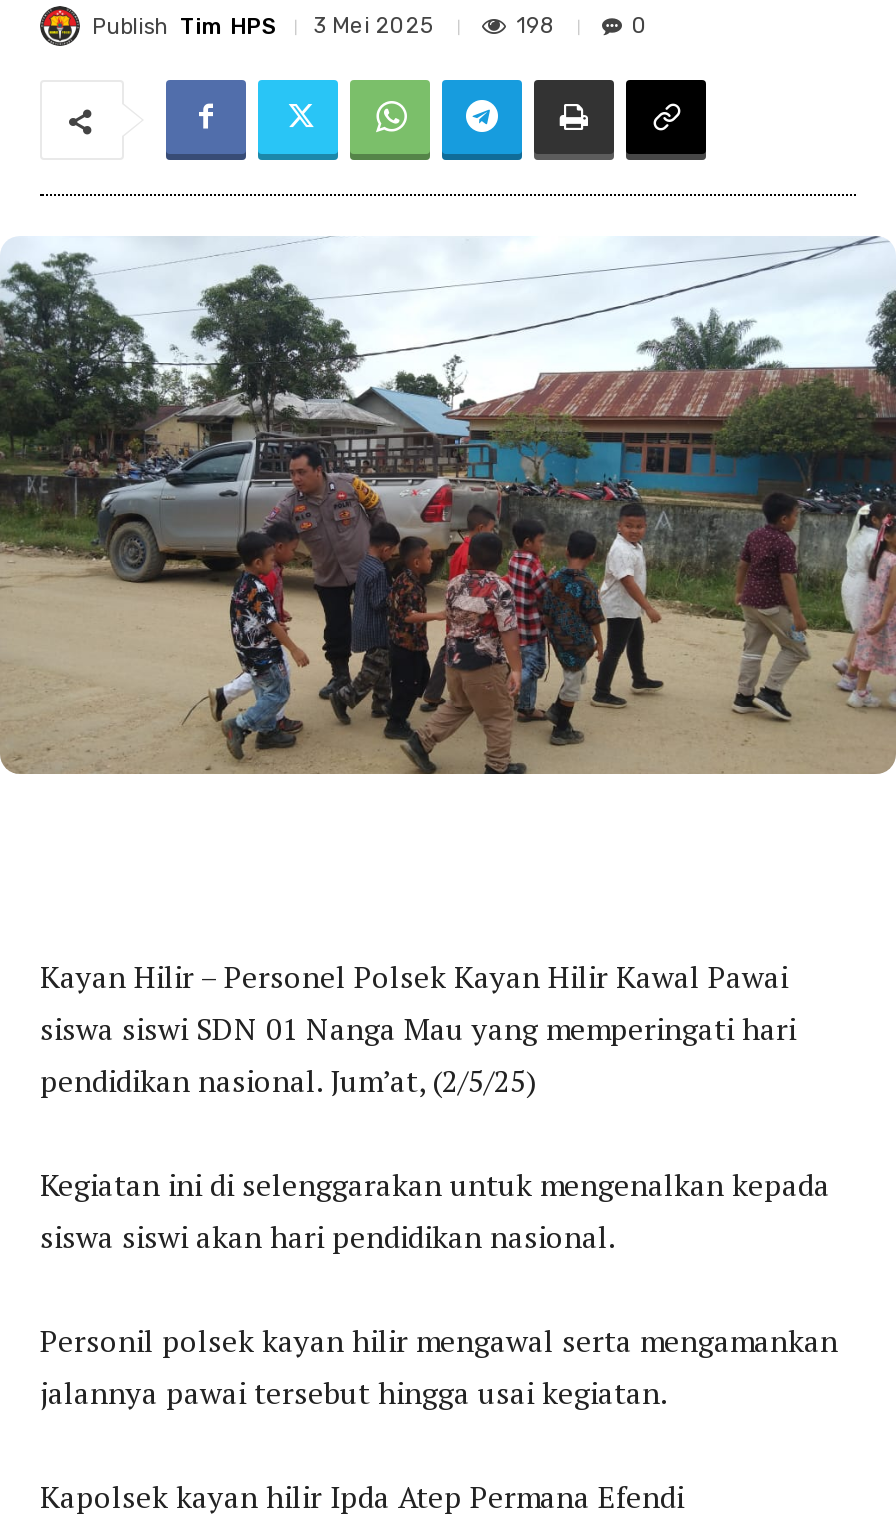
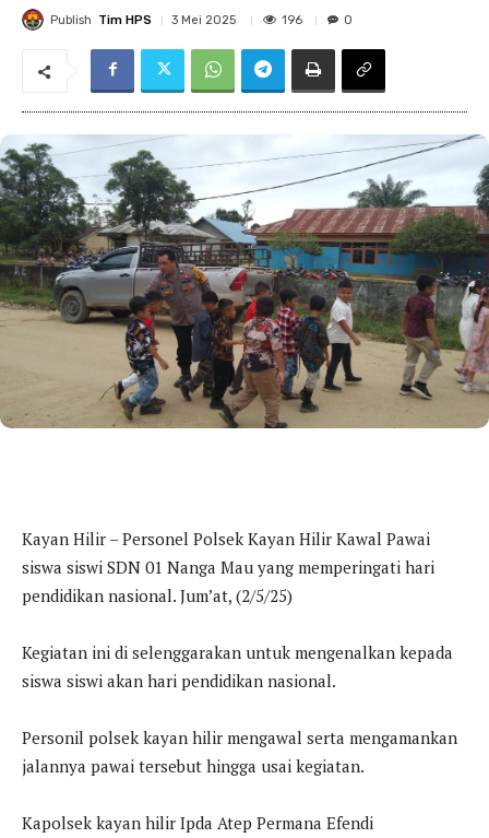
[516,14,556,40] 198 -> [282,13,302,27] 196

